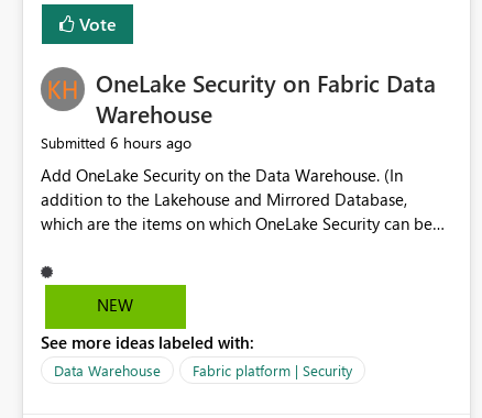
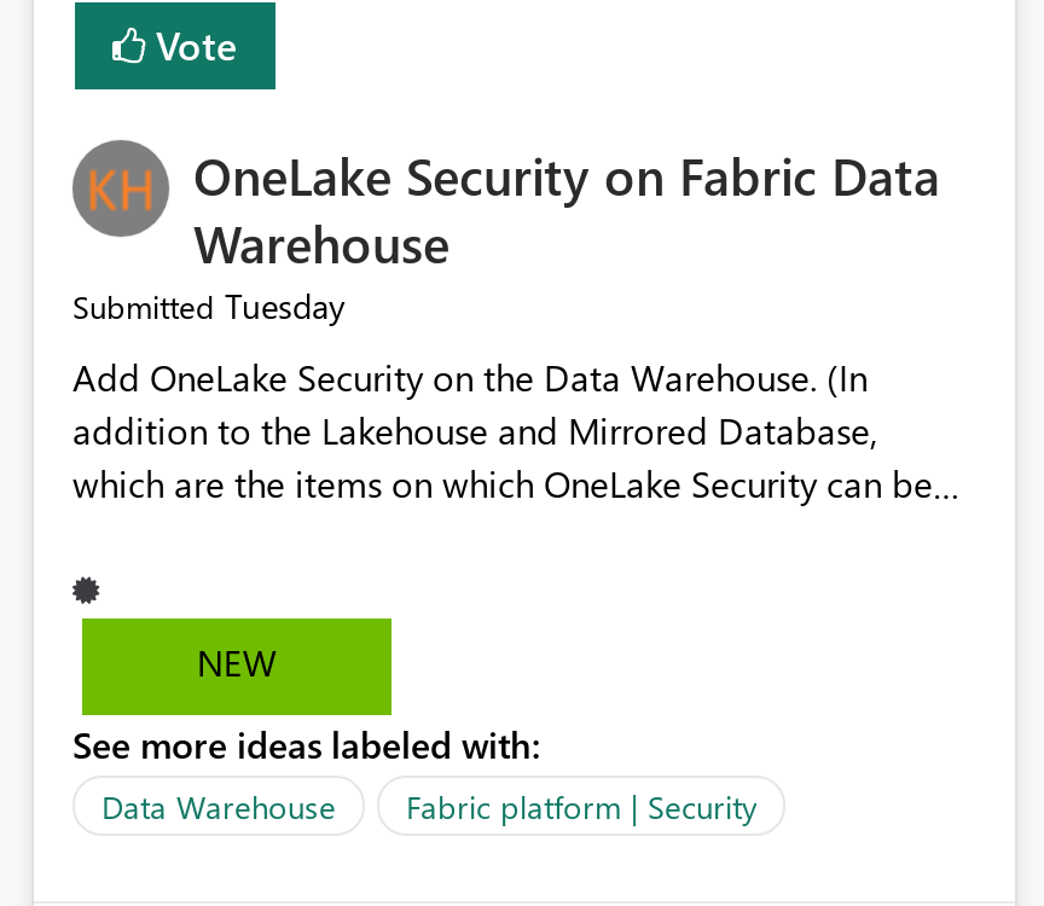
[41,132,191,153] Submitted 6 hours ago -> [72,284,346,330] Submitted Tuesday

